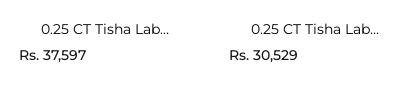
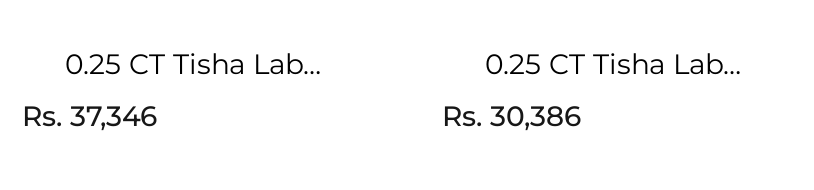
[19,46,86,64] Rs. 37,597 -> [22,98,158,134] Rs. 37,346
[229,46,298,64] Rs. 30,529 -> [442,98,582,134] Rs. 30,386

